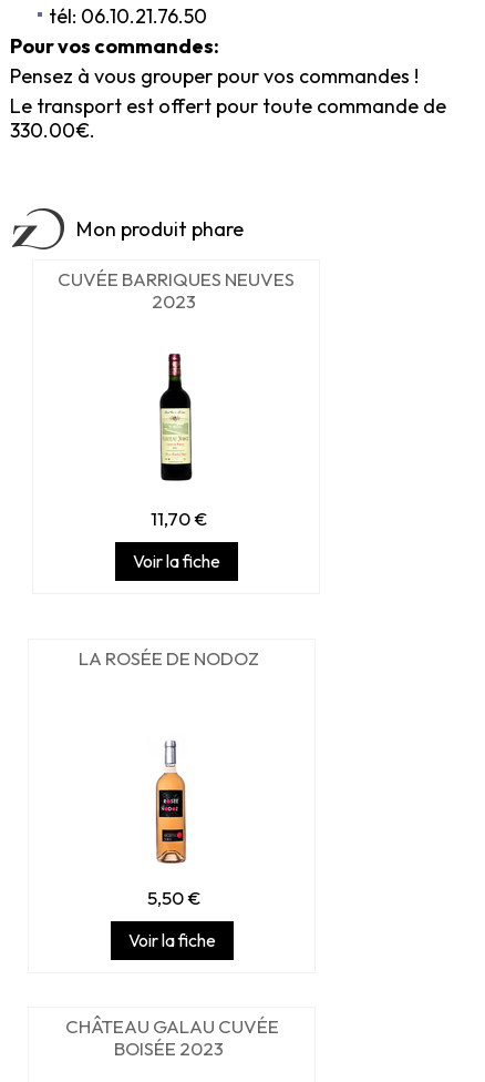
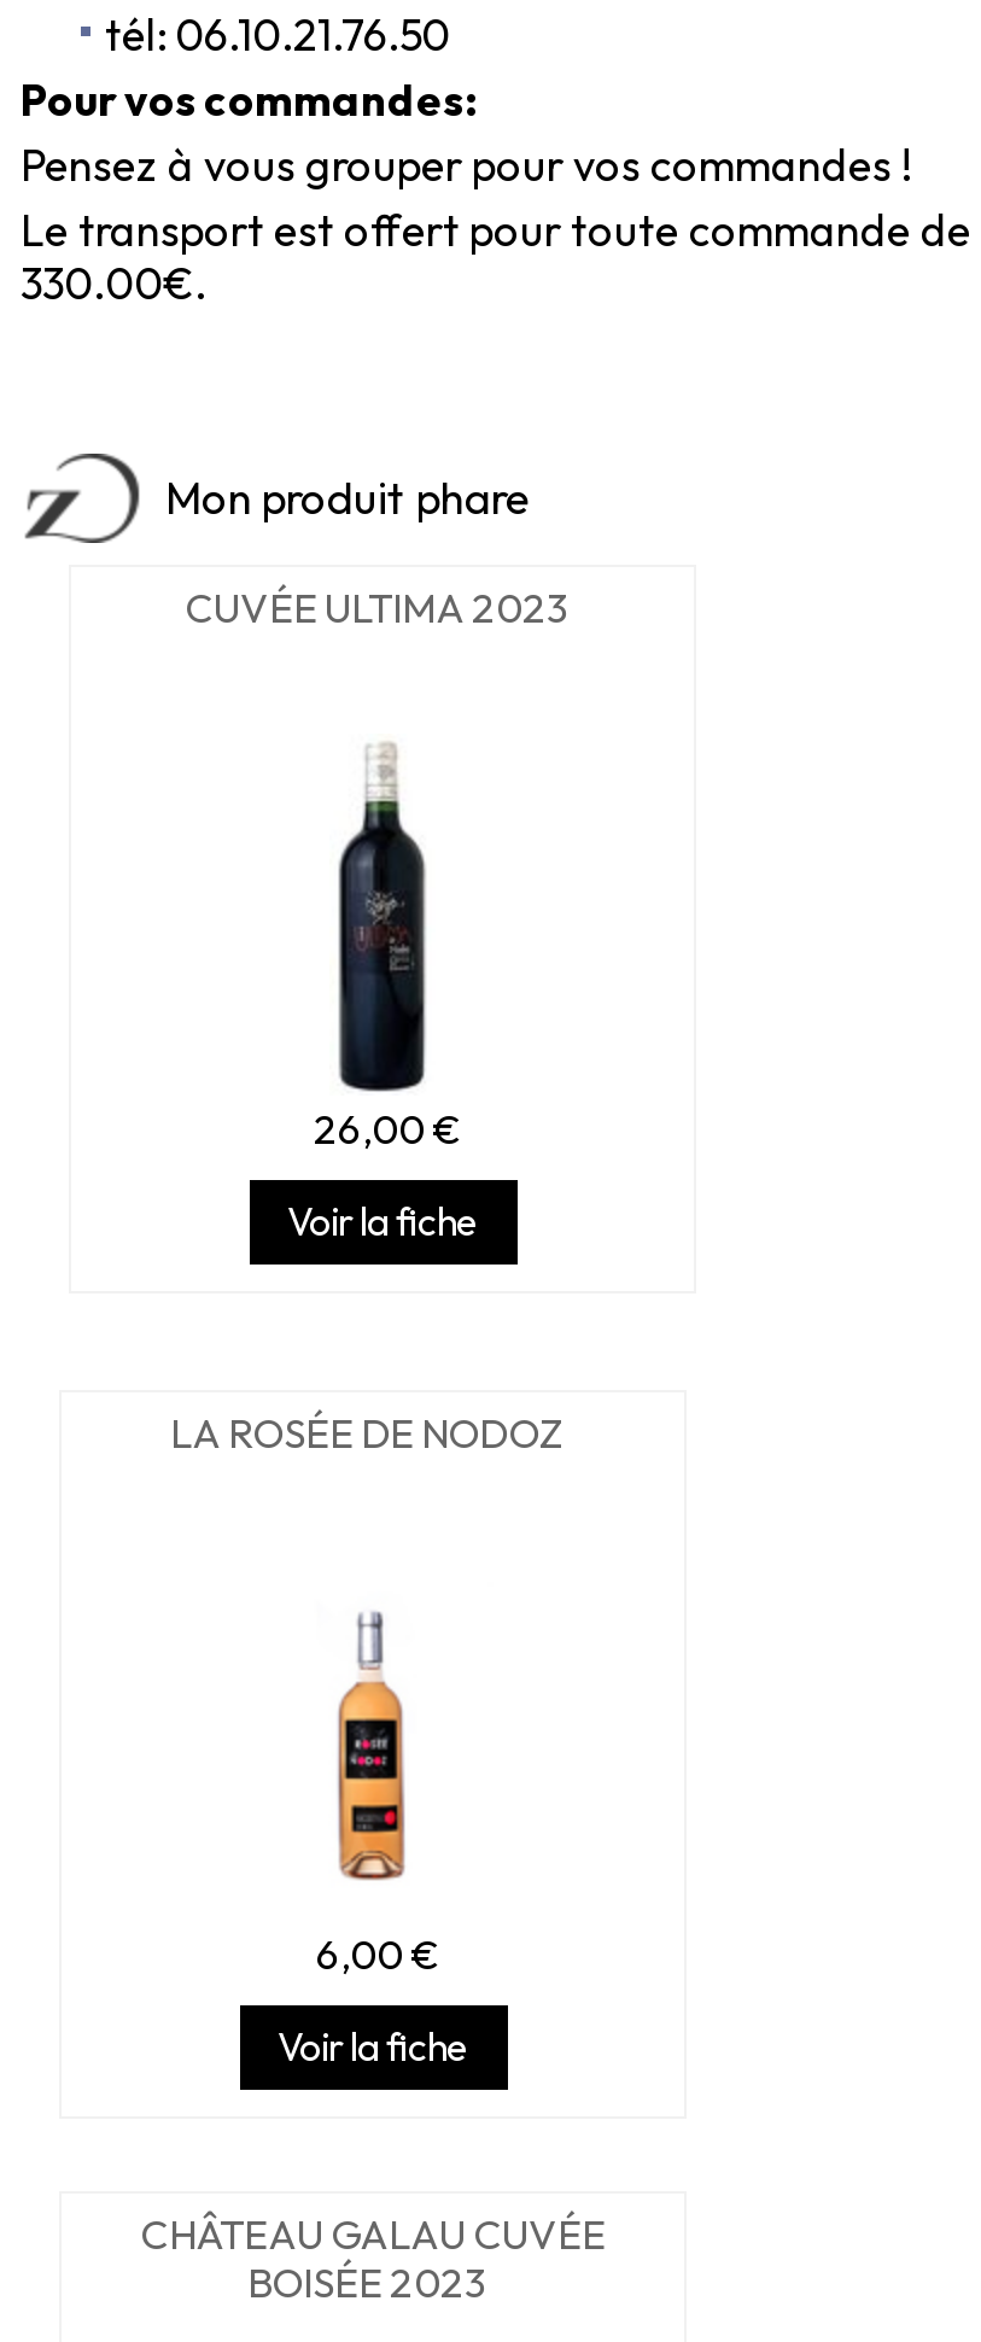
[58,267,295,313] CUVÉE BARRIQUES NEUVES | 2023 -> [185,582,568,632] CUVÉE ULTIMA 2023
[150,341,208,530] [image] | 11,70 € -> [314,741,463,1154] [image] | 26,00 €
[147,886,202,909] 5,50 € -> [316,1928,442,1979] 6,00 €

